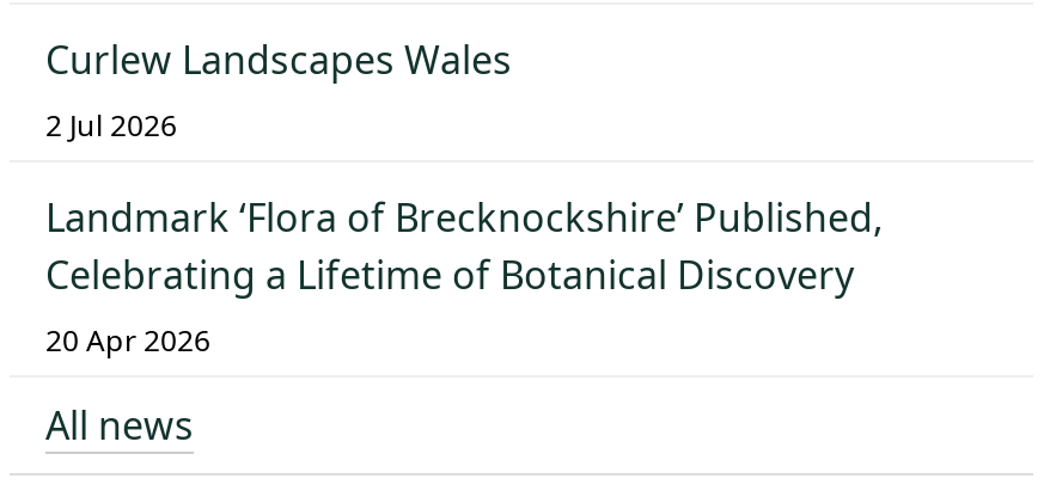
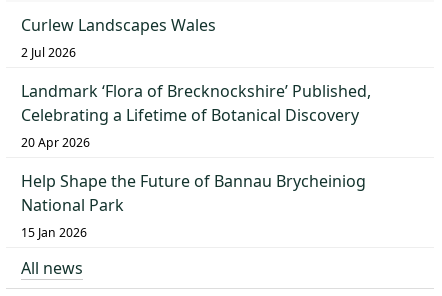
none -> [21,169,366,240] Help Shape the Future of Bannau Brycheiniog | National Park | 15 Jan 2026

